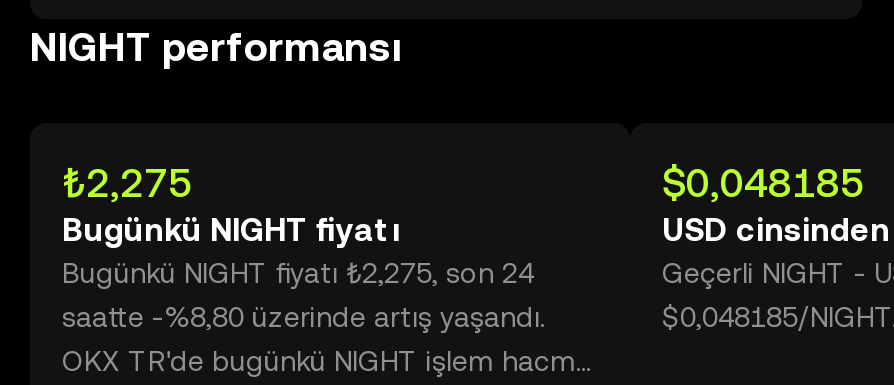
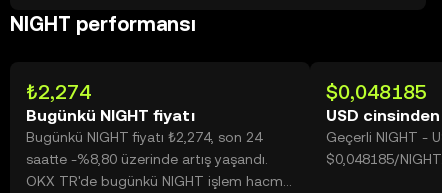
[62,159,192,207] ₺2,275 -> [26,80,91,104] ₺2,274
[62,257,534,289] Bugünkü NIGHT fiyatı ₺2,275, son 24 -> [26,129,262,145] Bugünkü NIGHT fiyatı ₺2,274, son 24

